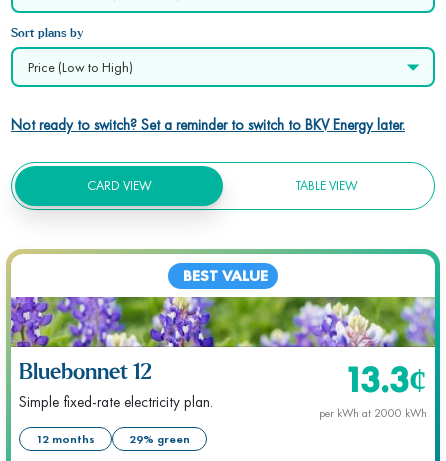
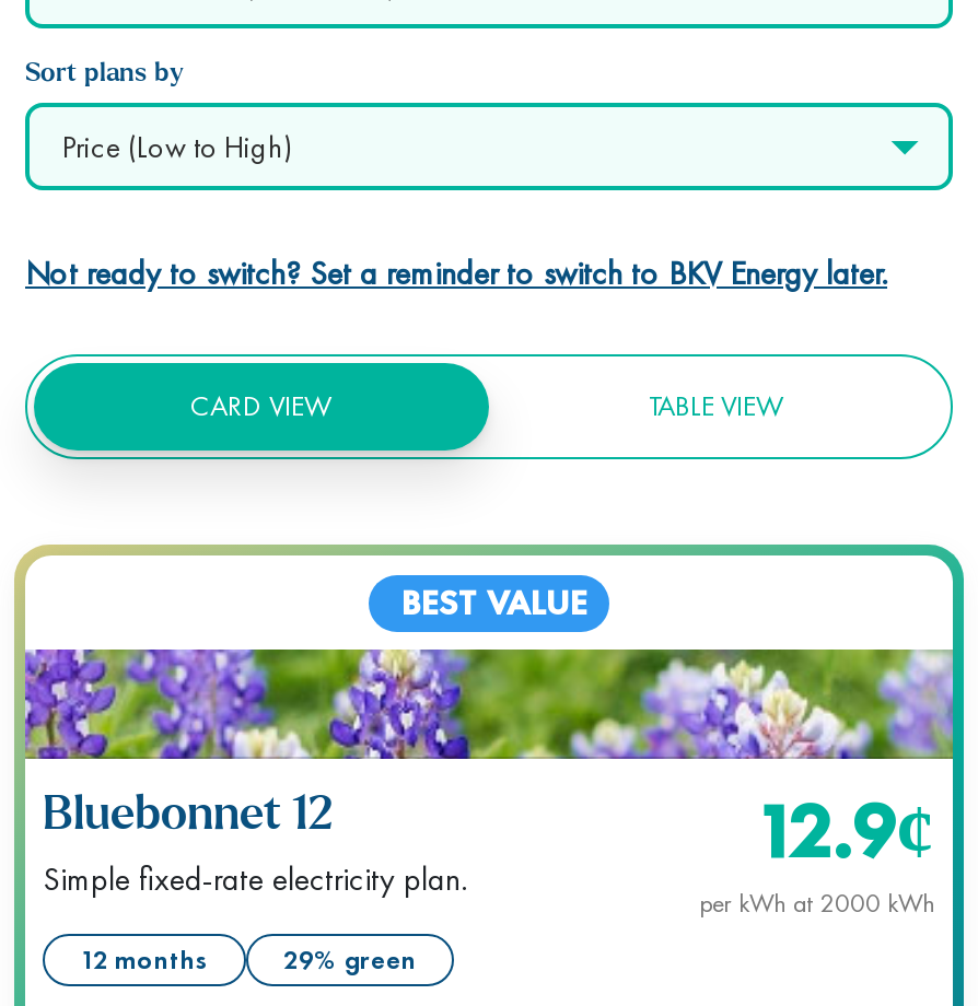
[344,358,427,403] 13.3¢ -> [754,784,935,882] 12.9¢

